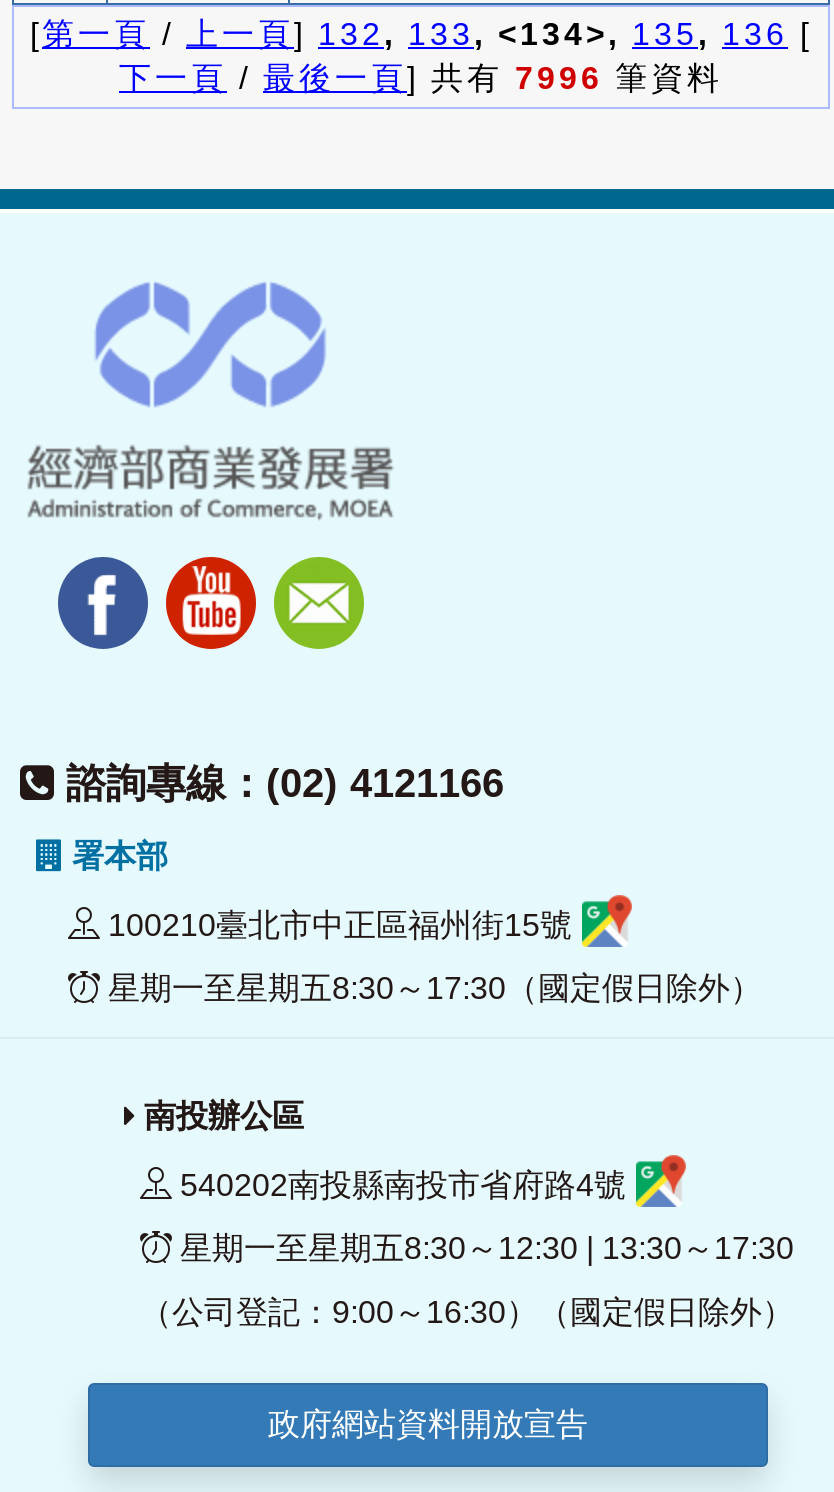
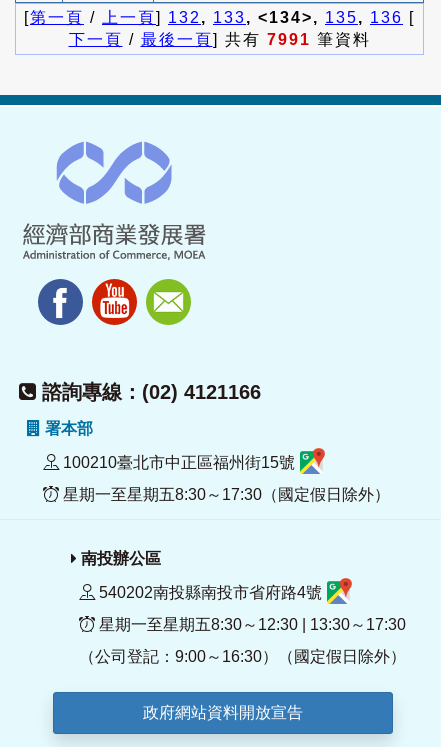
[119,61,723,95] 下一頁/最後一頁] 共有7996筆資料 -> [68,31,370,48] 下一頁/最後一頁] 共有7991筆資料

